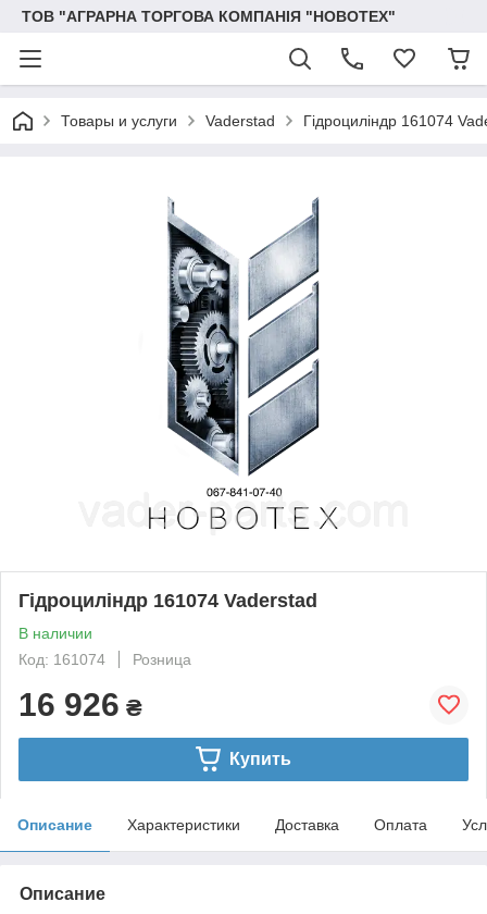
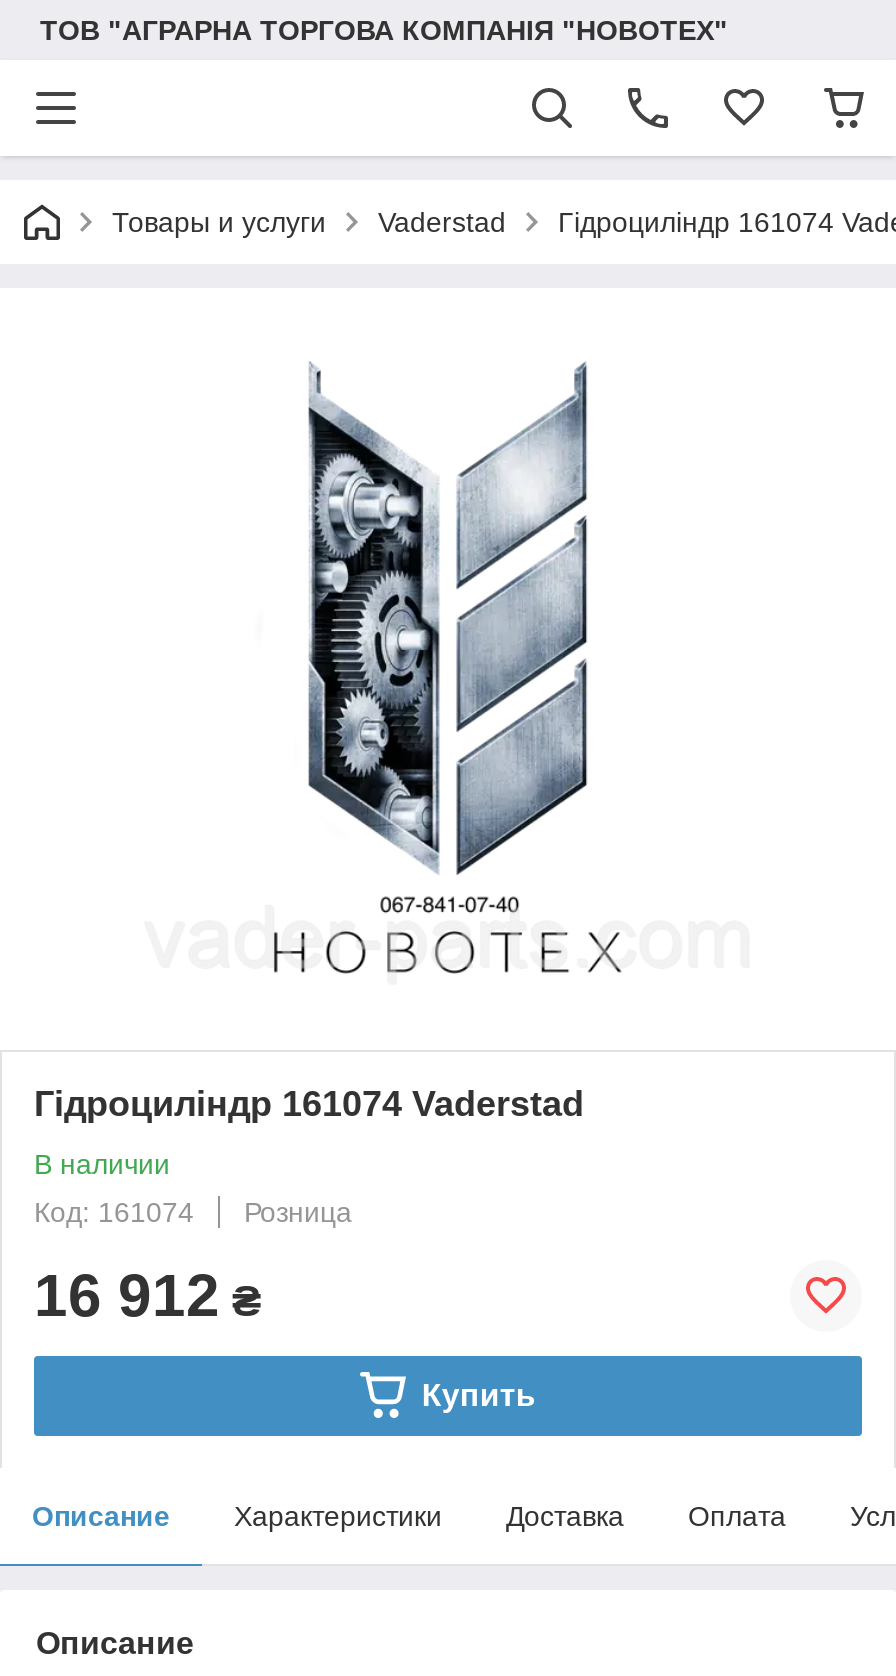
[18,686,142,722] 16 926 ₴ -> [34,1262,262,1328] 16 912 ₴

